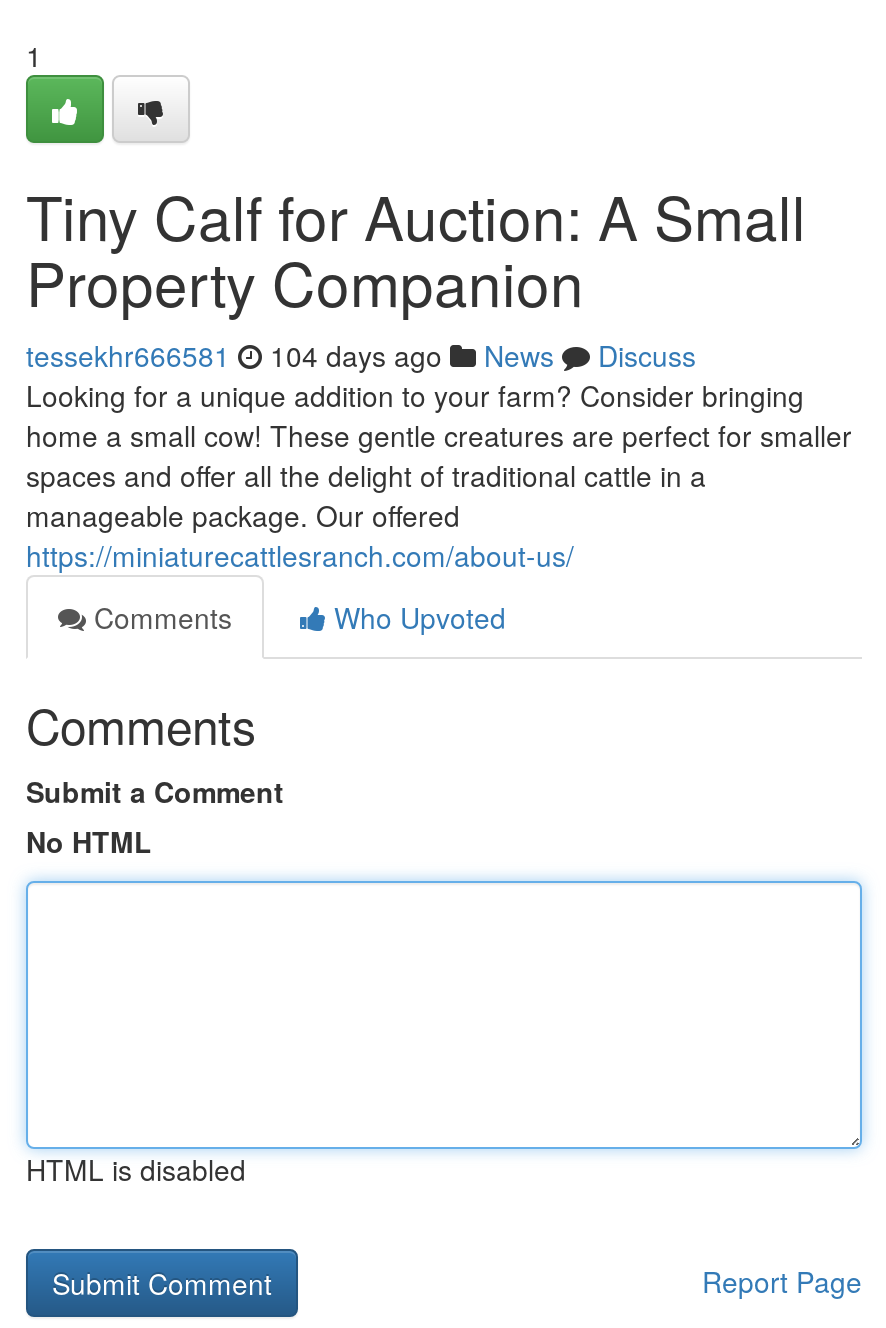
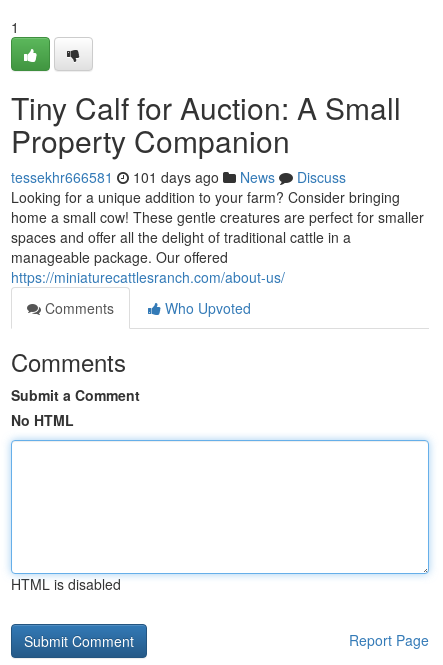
[26,335,696,375] tessekhr666581 104 days ago News Discuss -> [11,167,346,187] tessekhr666581 101 days ago News Discuss

